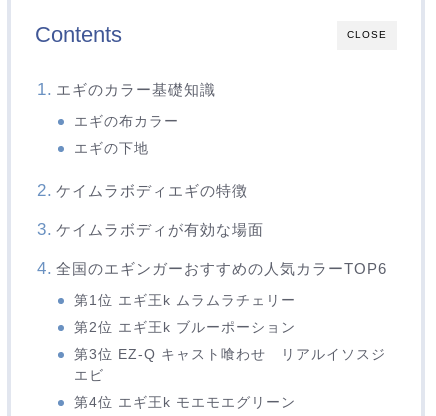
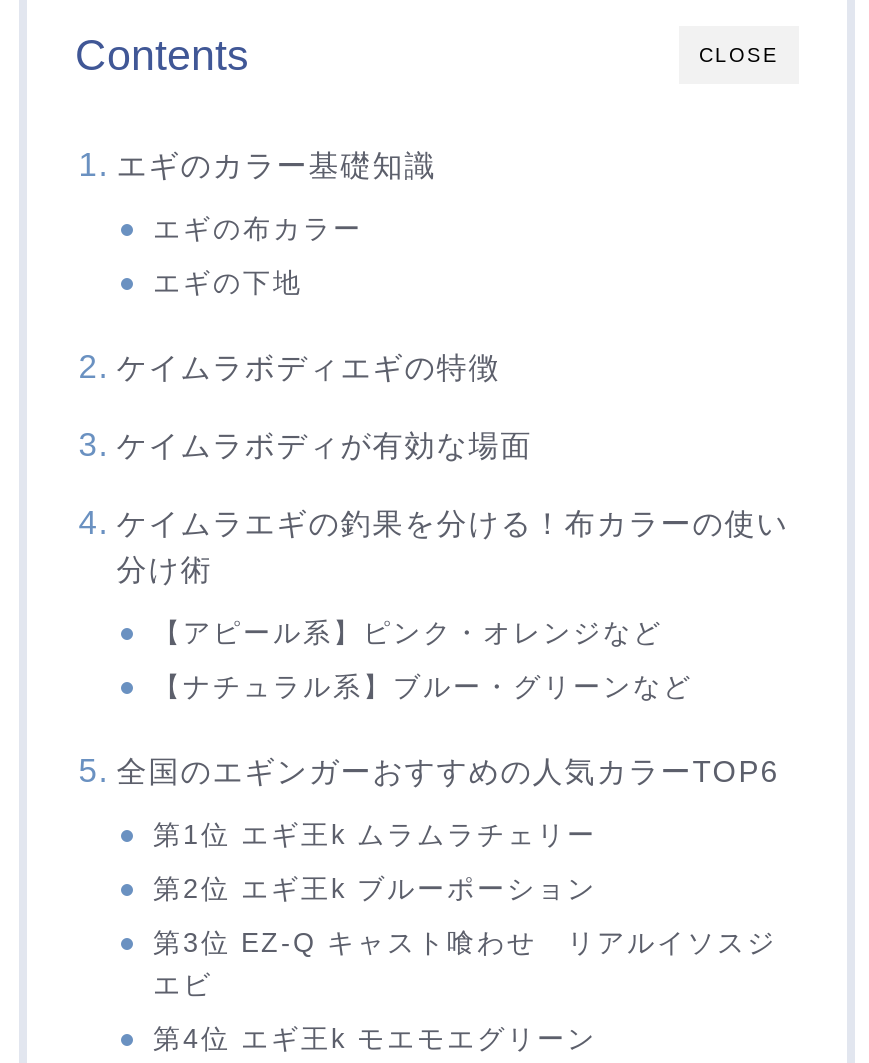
none -> [117,506,789,702] ケイムラエギの釣果を分ける！布カラーの使い | 分け術 | 【アピール系】ピンク・オレンジなど | 【ナチュラル系】ブルー・グリーンなど

